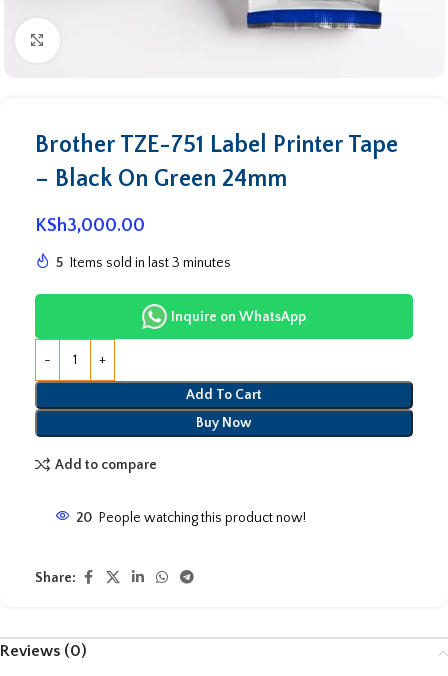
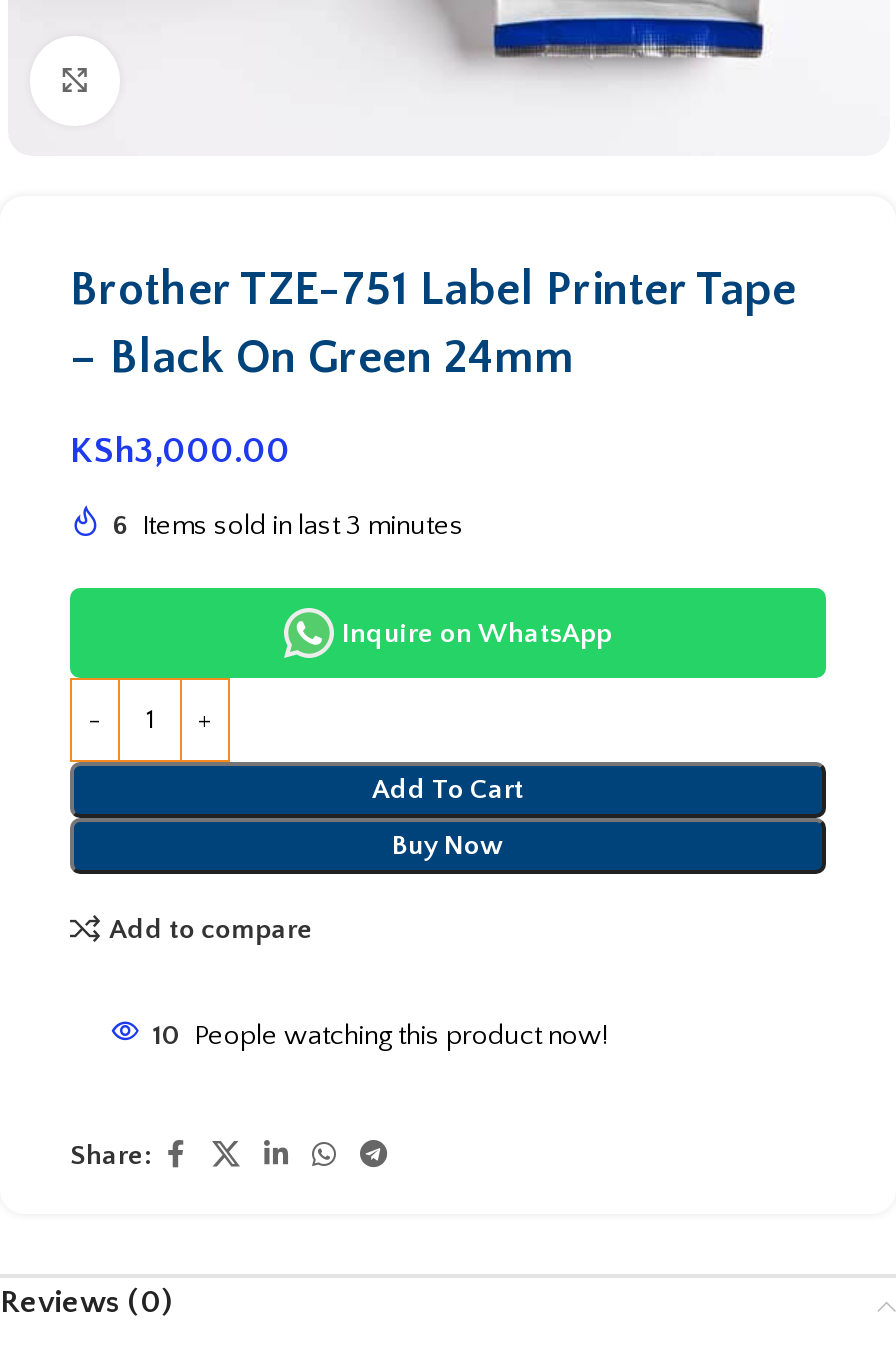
[56,255,231,271] 5 Items sold in last 3 minutes -> [112,510,464,542] 6 Items sold in last 3 minutes
[76,510,306,526] 20 People watching this product now! -> [152,1020,608,1052] 10 People watching this product now!

